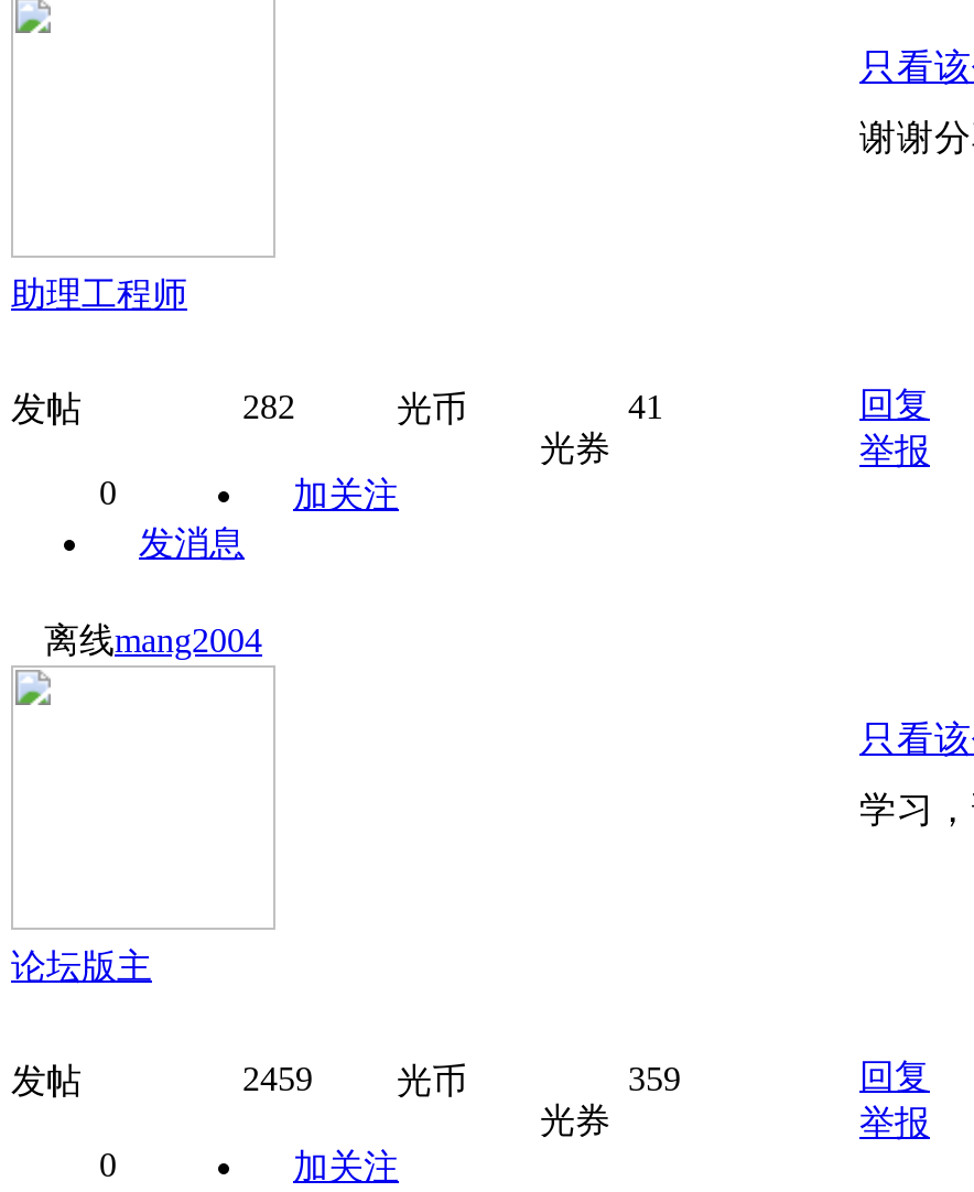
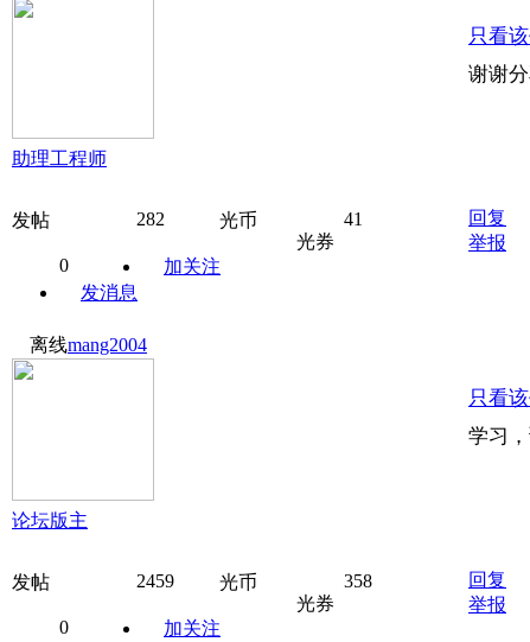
[628,1060,681,1097] 359 -> [344,571,372,591] 358

